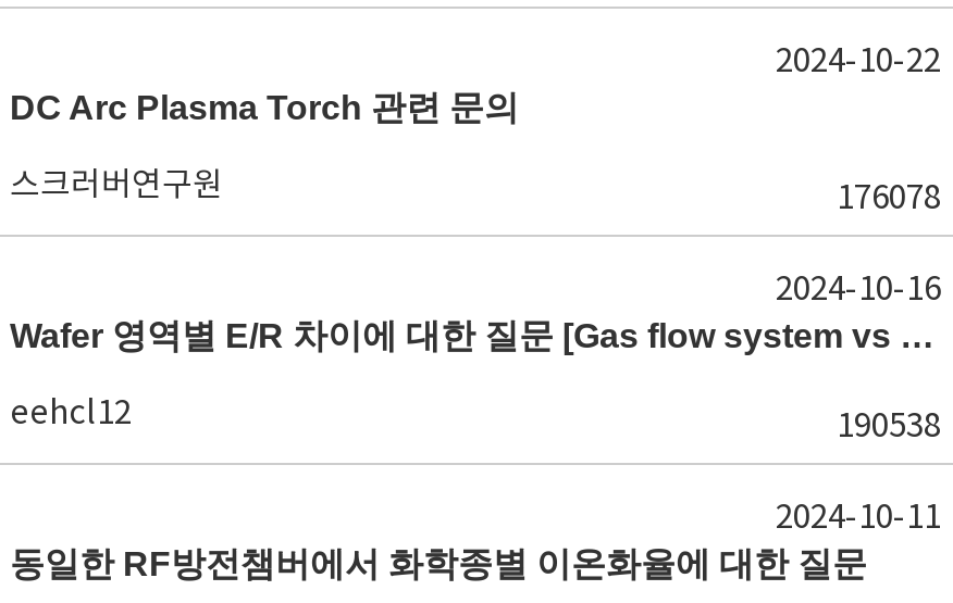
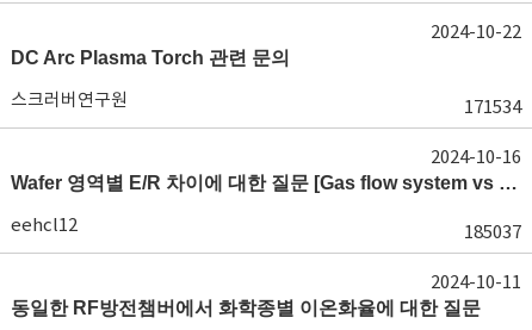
[837,176,941,217] 176078 -> [464,95,521,118] 171534
[837,404,941,445] 190538 -> [464,220,521,243] 185037

